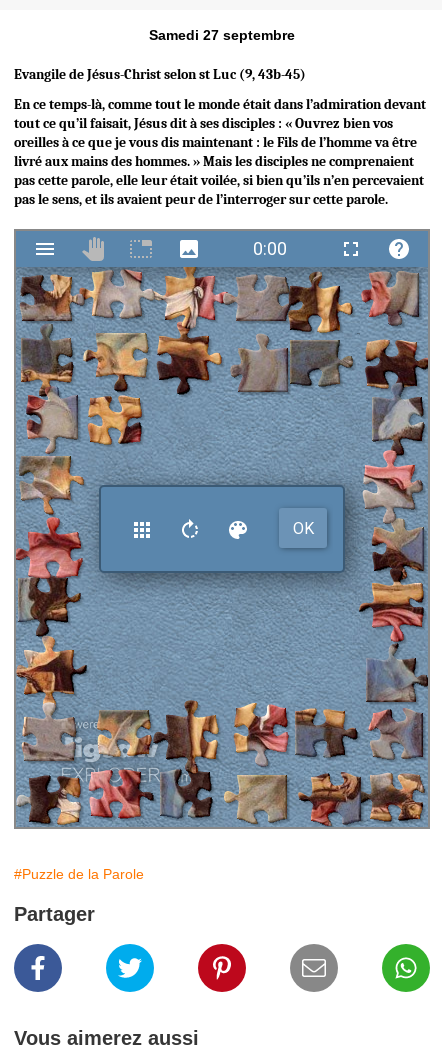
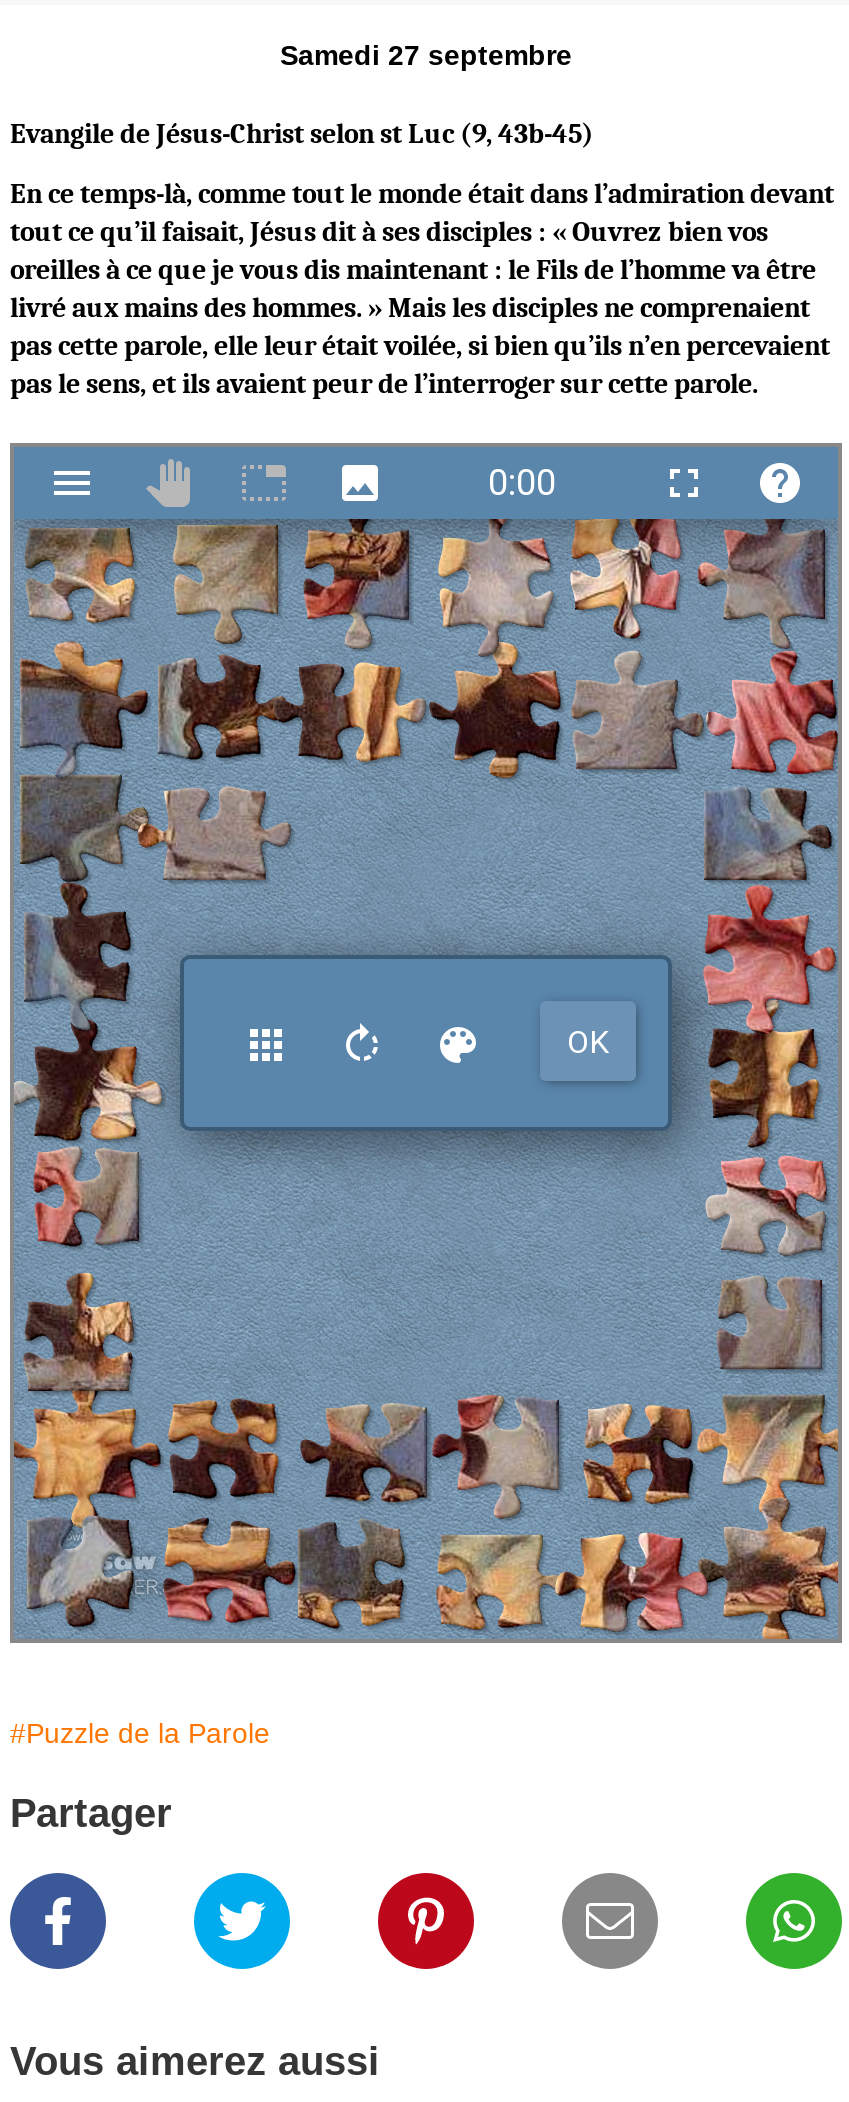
[15,267,429,828] [image] -> [12,517,840,1641] [image]

